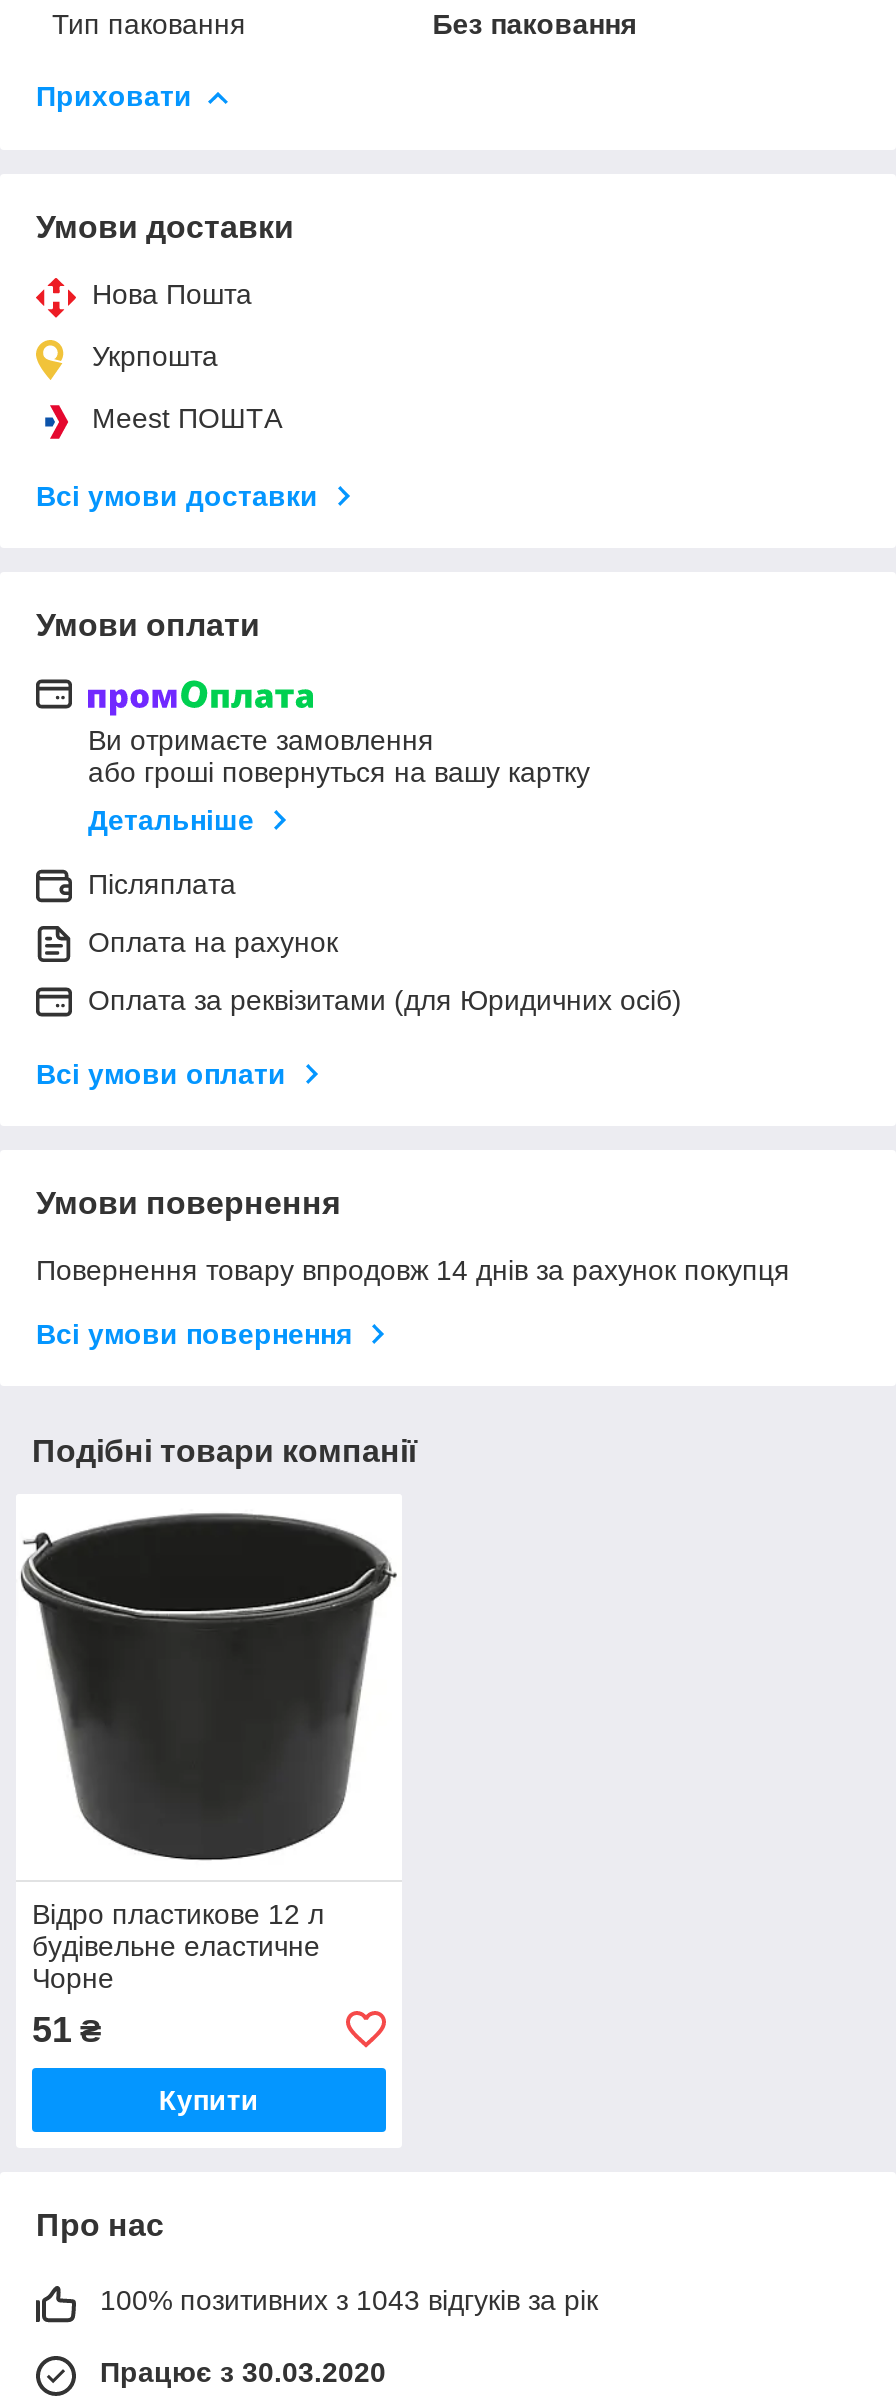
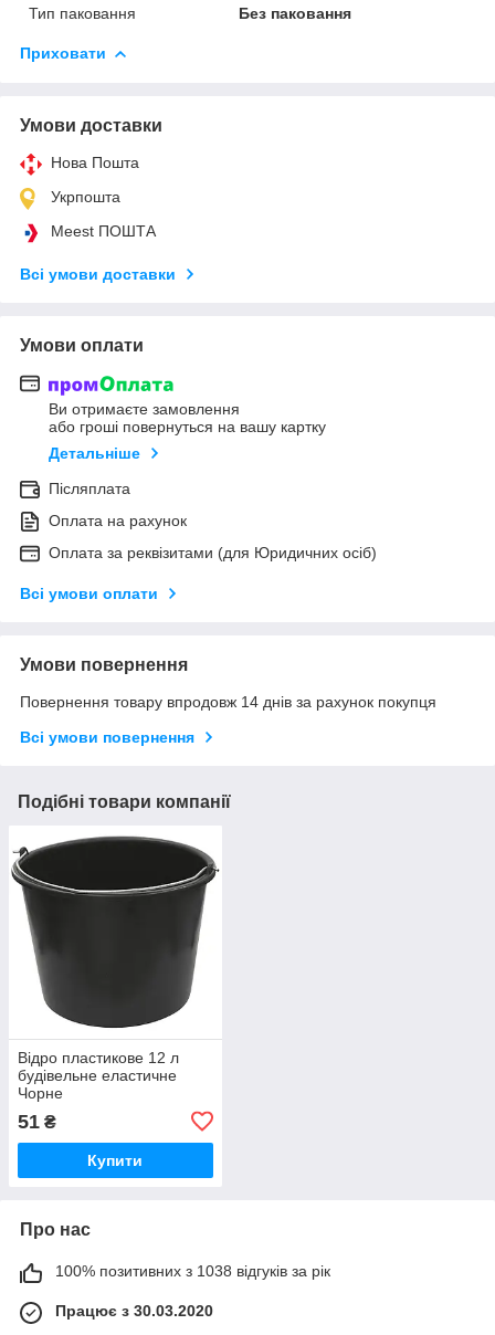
[100,2284,598,2316] 100% позитивних з 1043 відгуків за рік -> [55,1262,330,1280] 100% позитивних з 1038 відгуків за рік

